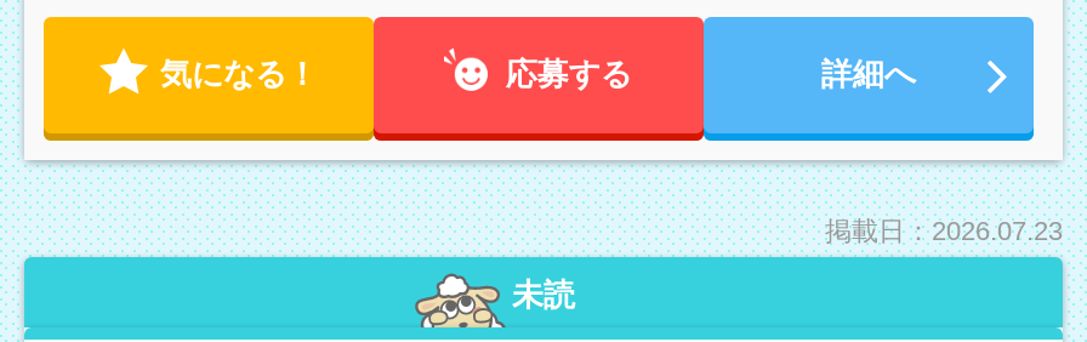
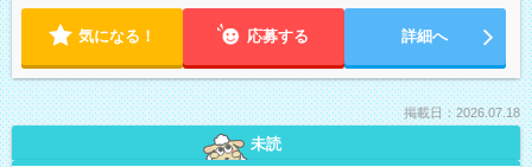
[825,216,1063,245] 掲載日：2026.07.23 -> [404,105,520,120] 掲載日：2026.07.18

